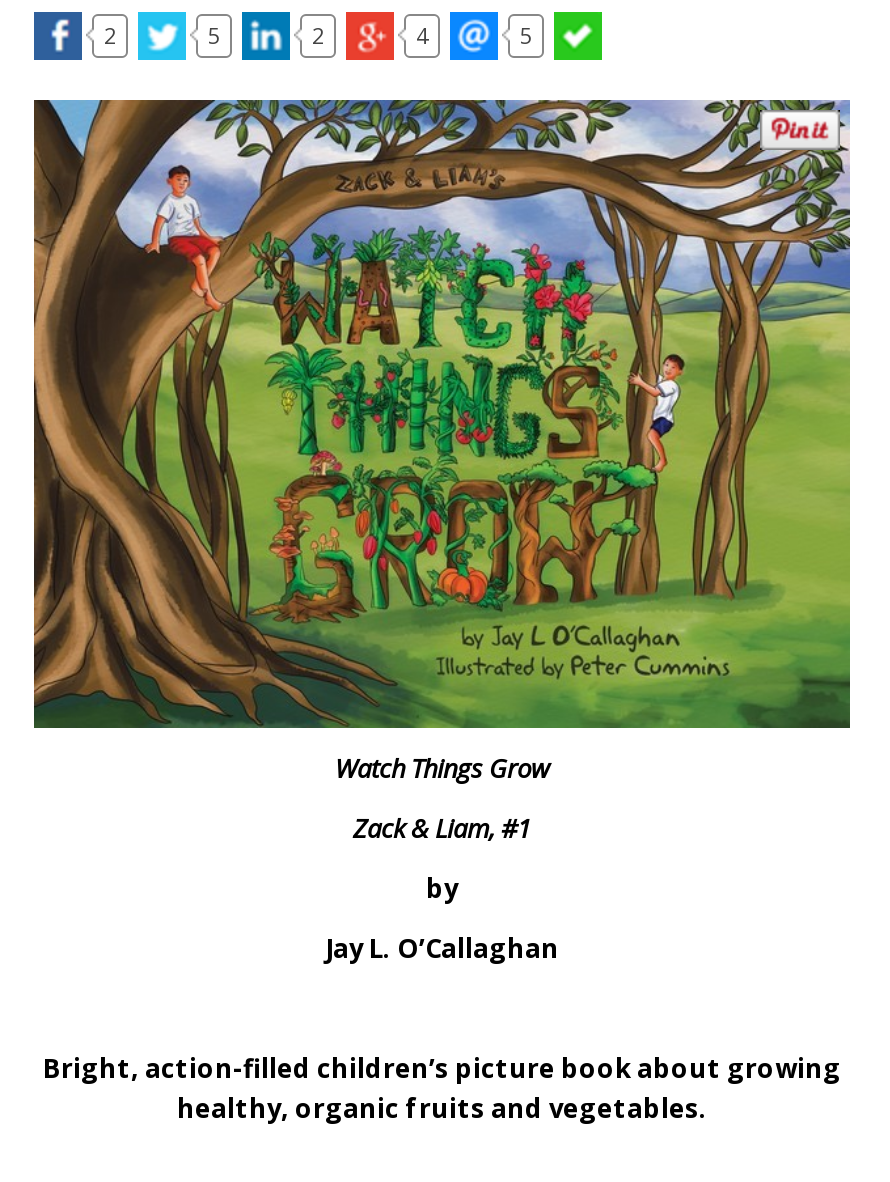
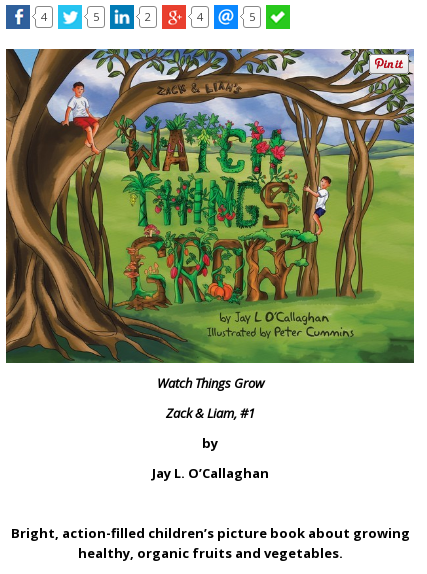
[104,19,116,49] 2 -> [41,8,47,23] 4

